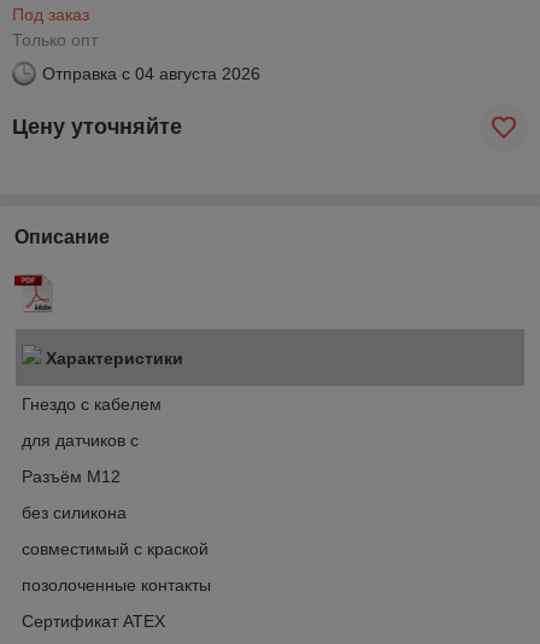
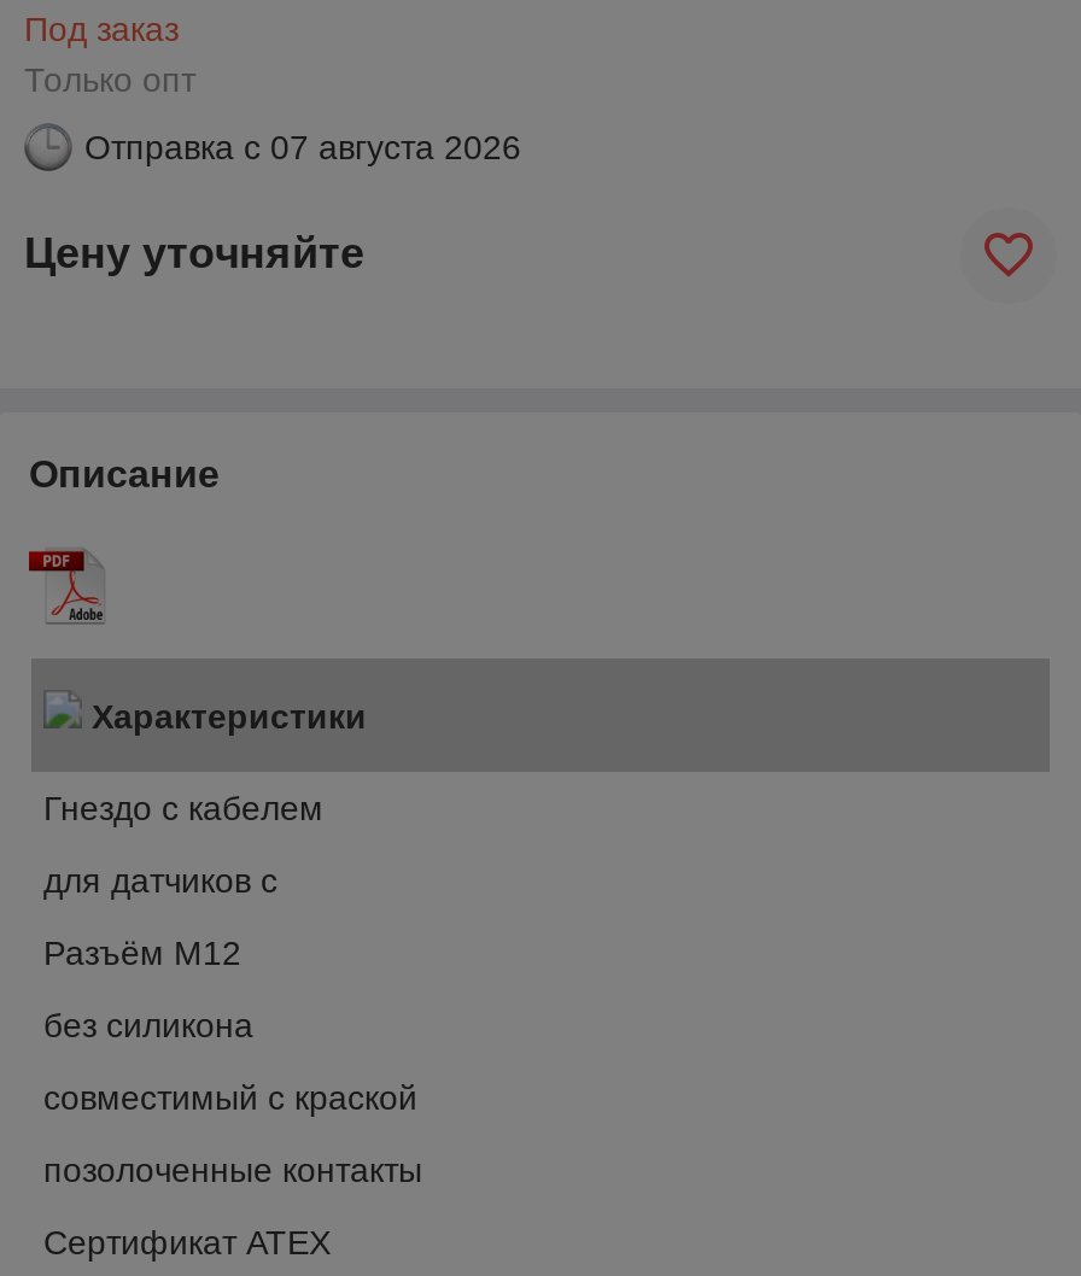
[42,64,260,83] Отправка с 04 августа 2026 -> [84,127,521,166] Отправка с 07 августа 2026

